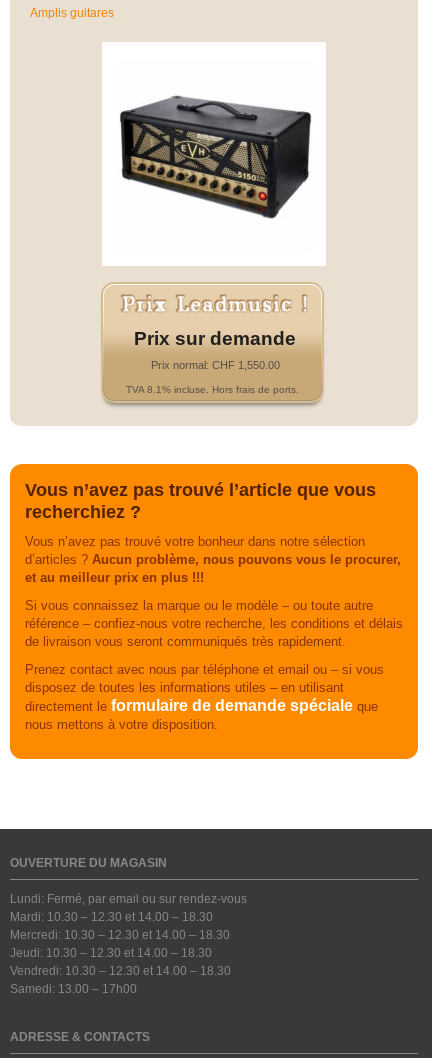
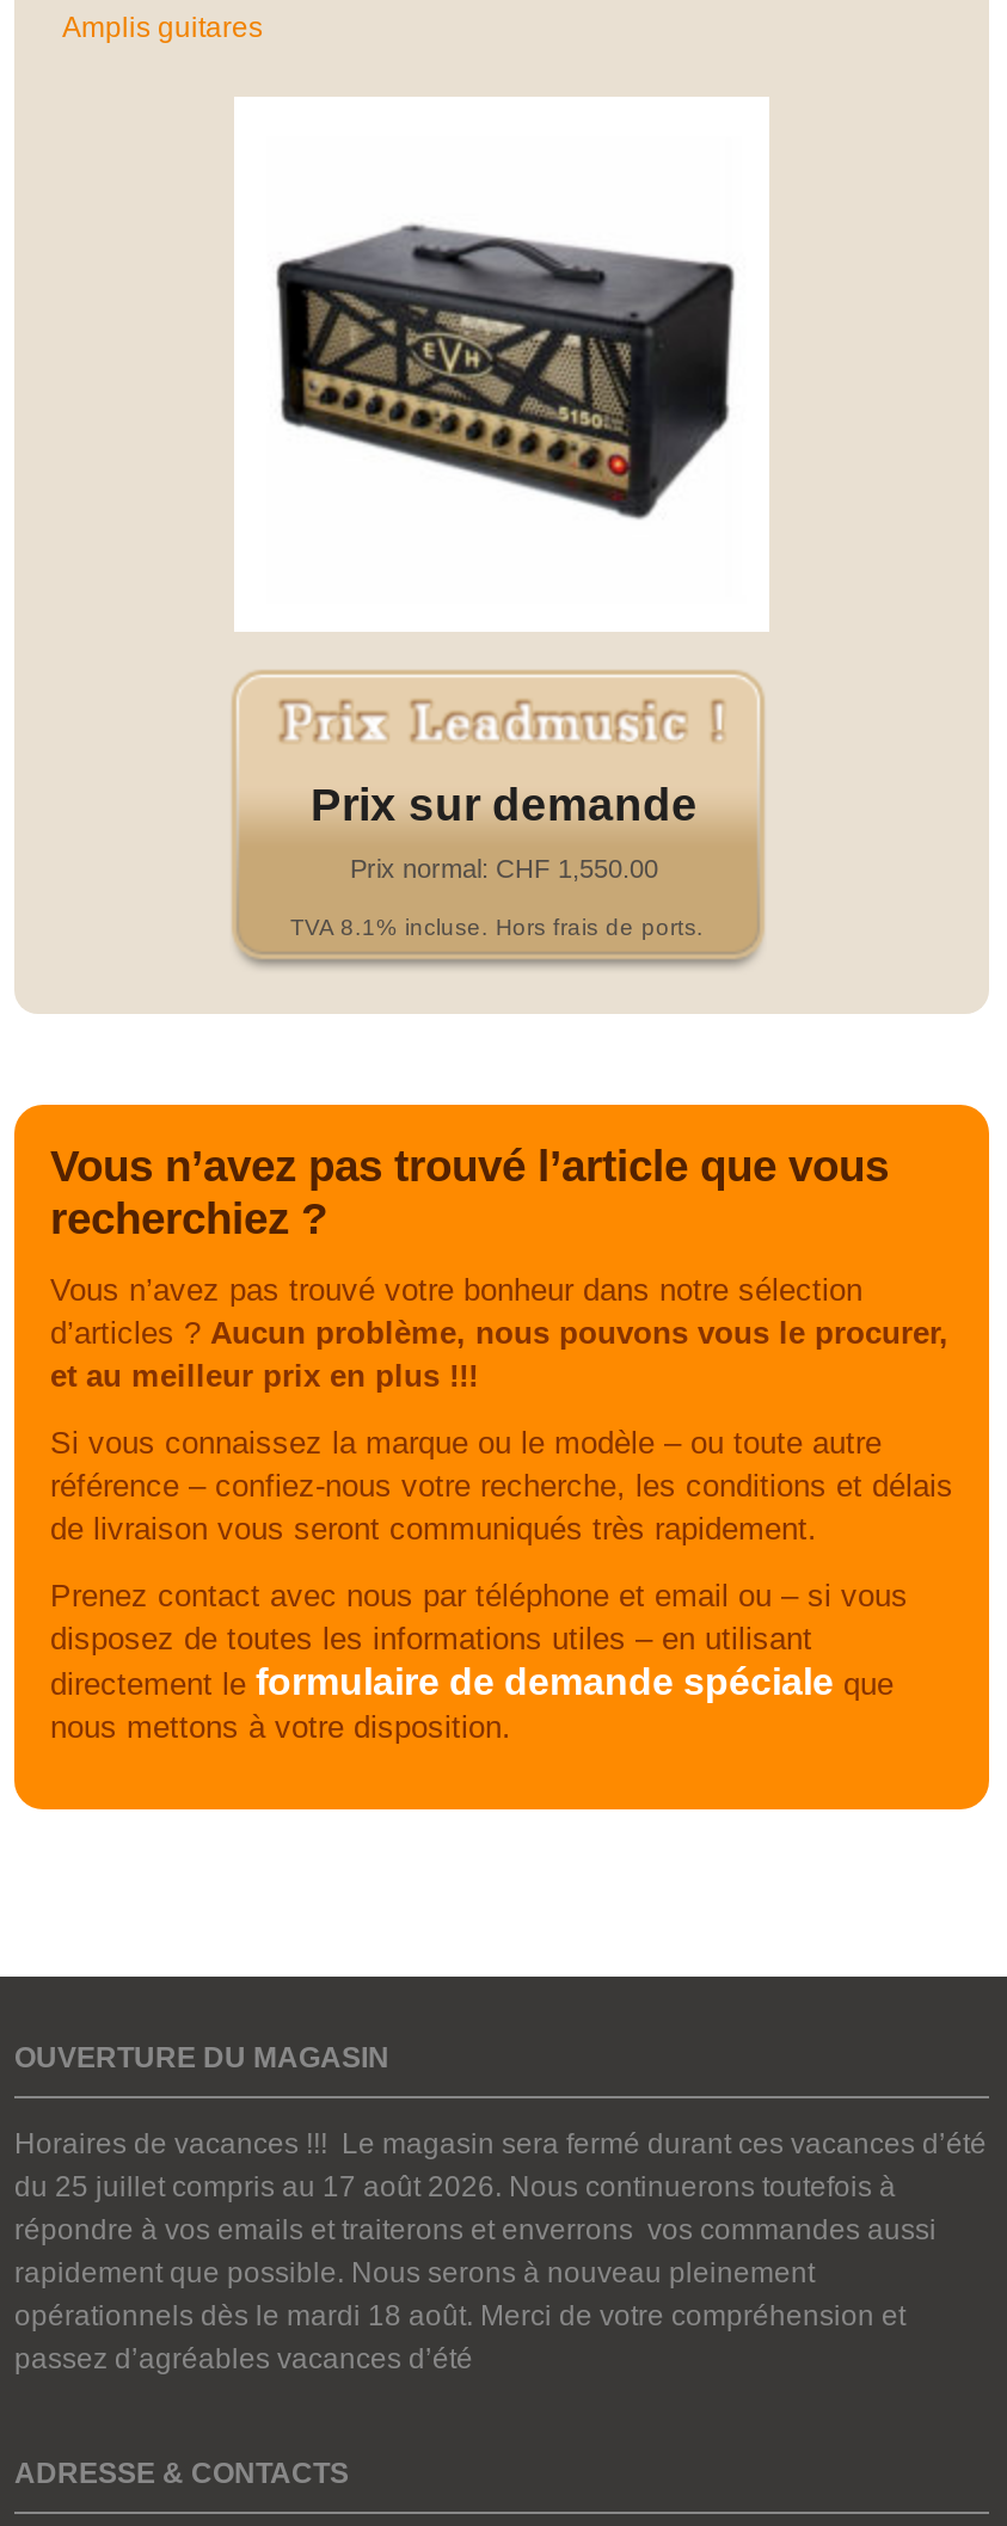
[10,892,247,996] Lundi: Fermé, par email ou sur rendez-vous | Mardi: 10.30 – 12.30 et 14.00 – 18.30 | Mercredi: 10.30 – 12.30 et 14.00 – 18.30 | Jeudi: 10.30 – 12.30 et 14.00 – 18.30 | Vendredi: 10.30 – 12.30 et 14.00 – 18.30 | Samedi: 13.00 – 17h00 -> [14,2126,987,2375] Horaires de vacances !!! Le magasin sera fermé durant ces vacances d’été | du 25 juillet compris au 17 août 2026. Nous continuerons toutefois à | répondre à vos emails et traiterons et enverrons vos commandes aussi | rapidement que possible. Nous serons à nouveau pleinement | opérationnels dès le mardi 18 août. Merci de votre compréhension et | passez d’agréables vacances d’été

